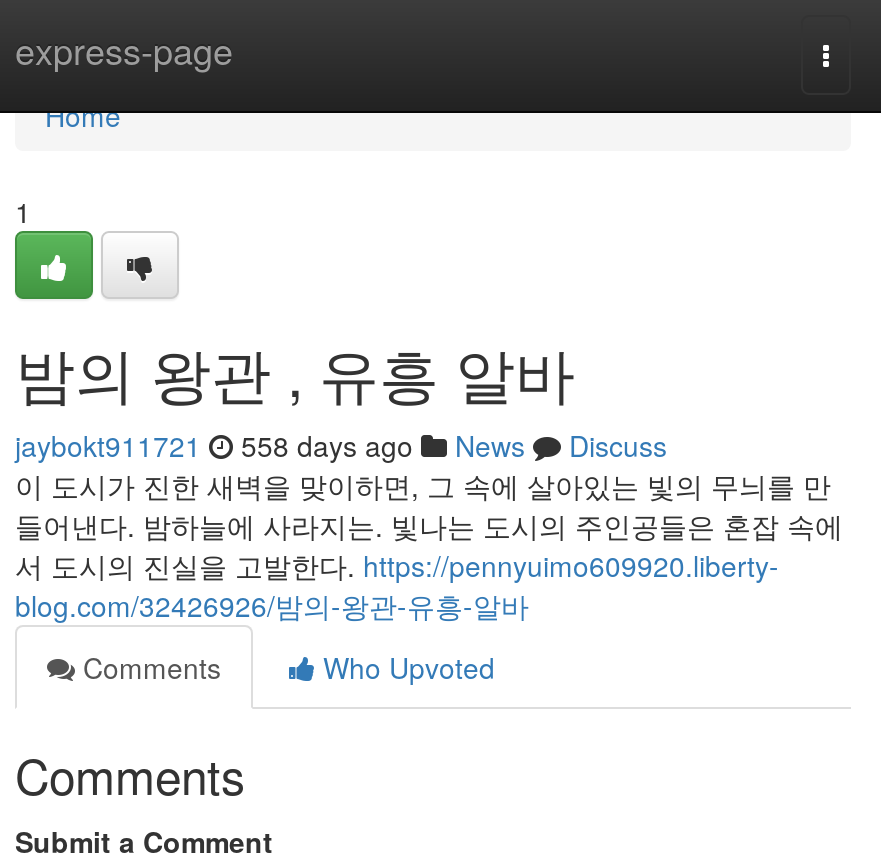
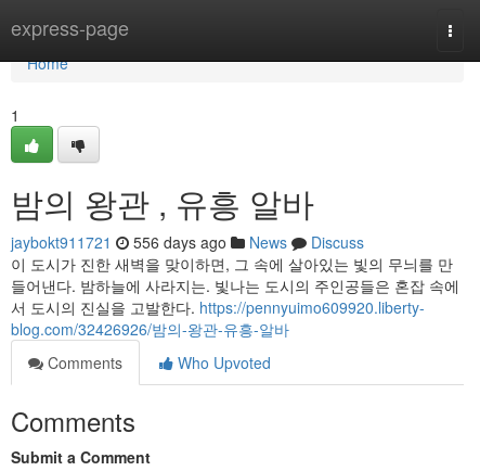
[15,425,667,465] jaybokt911721 558 days ago News Discuss -> [11,231,364,253] jaybokt911721 556 days ago News Discuss

